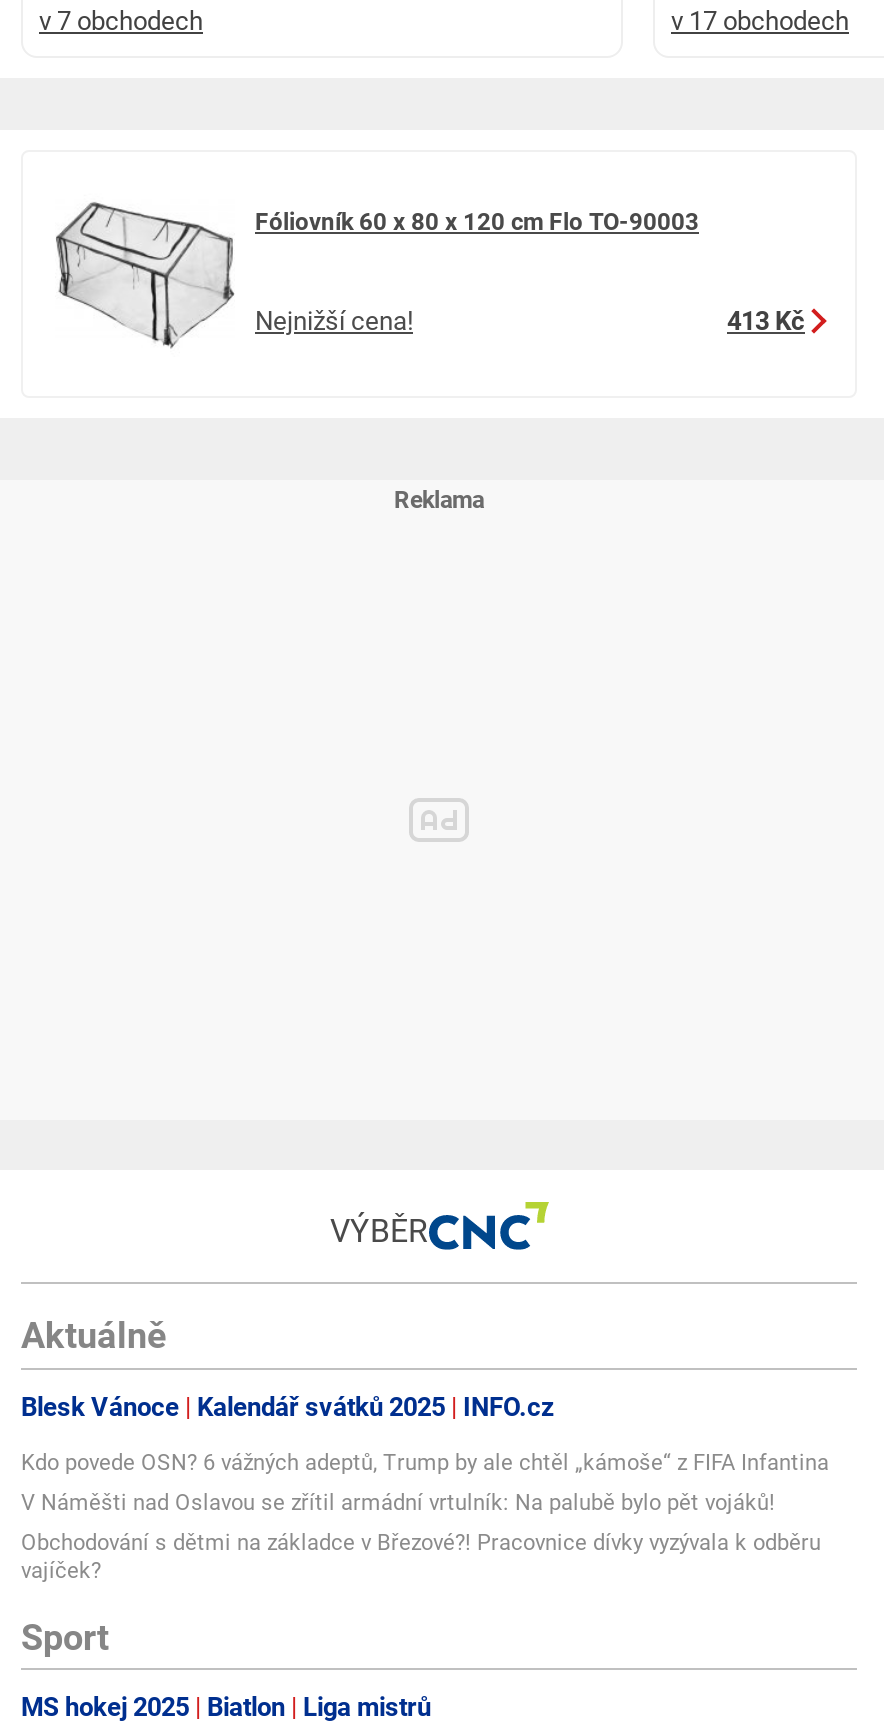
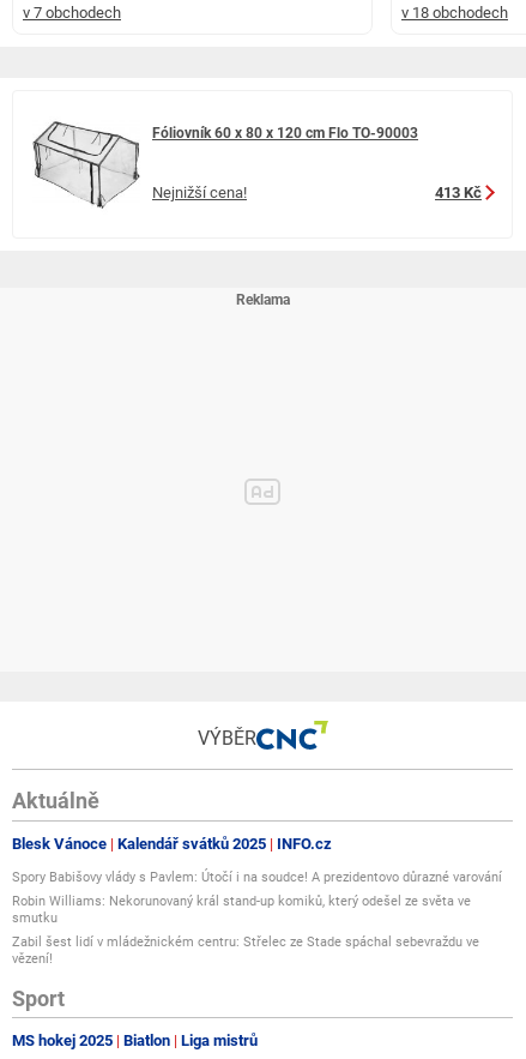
[671,6,849,36] v 17 obchodech -> [401,3,508,21] v 18 obchodech
[21,1449,829,1475] Kdo povede OSN? 6 vážných adeptů, Trump by ale chtěl „kámoše“ z FIFA Infantina -> [12,869,502,885] Spory Babišovy vlády s Pavlem: Útočí i na soudce! A prezidentovo důrazné varování
[21,1489,775,1515] V Náměšti nad Oslavou se zřítil armádní vrtulník: Na palubě bylo pět vojáků! -> [12,893,471,925] Robin Williams: Nekorunovaný král stand-up komiků, který odešel ze světa ve | smutku
[21,1529,821,1583] Obchodování s dětmi na základce v Březové?! Pracovnice dívky vyzývala k odběru | vajíček? -> [12,934,479,966] Zabil šest lidí v mládežnickém centru: Střelec ze Stade spáchal sebevraždu ve | vězení!

